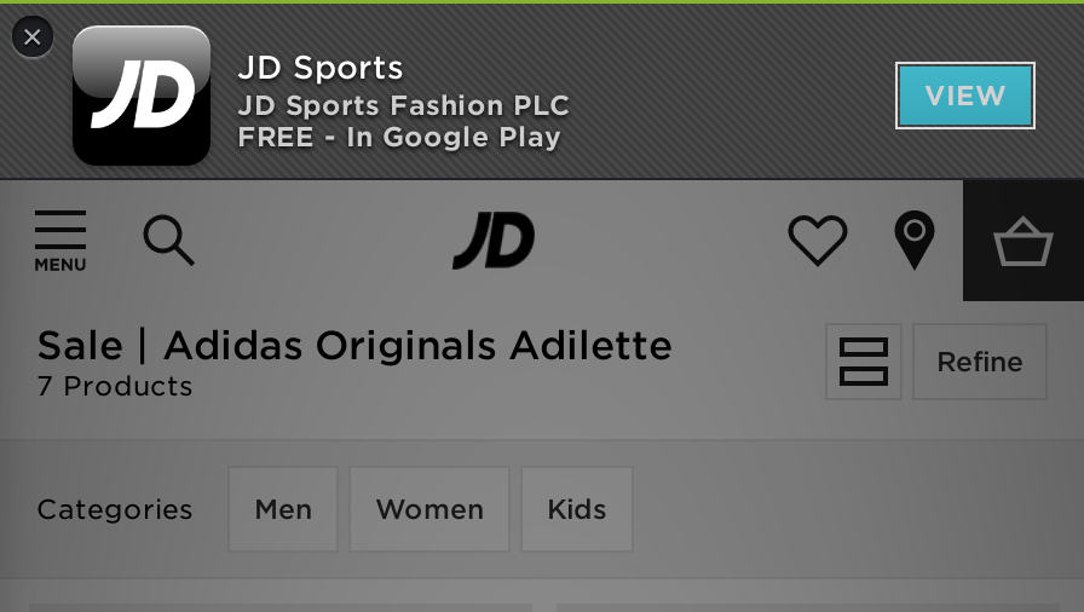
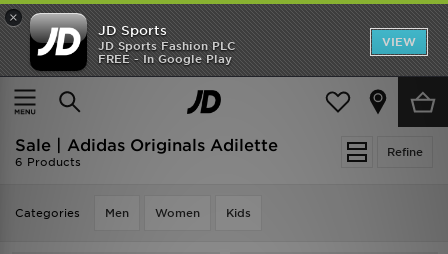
[36,369,194,403] 7 Products -> [15,155,81,169] 6 Products

